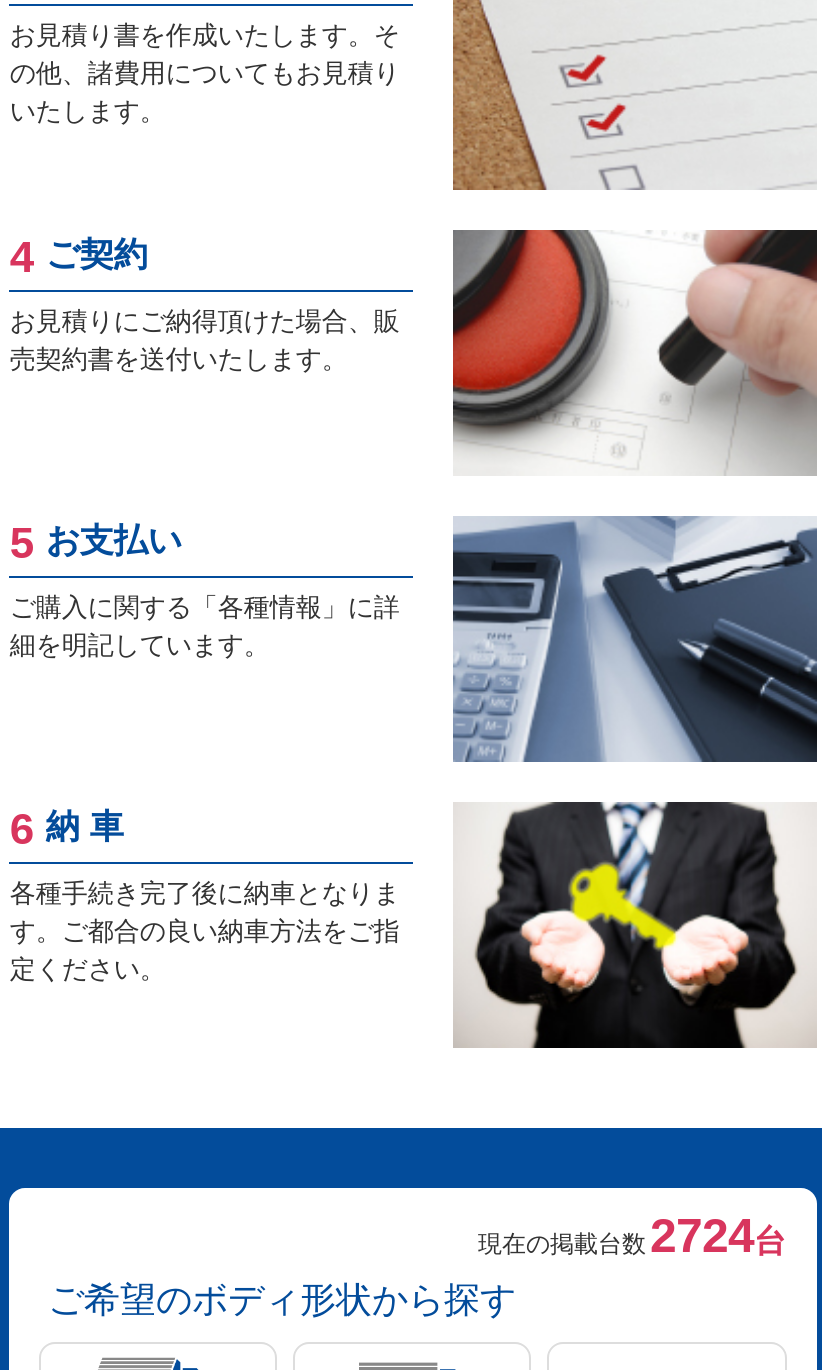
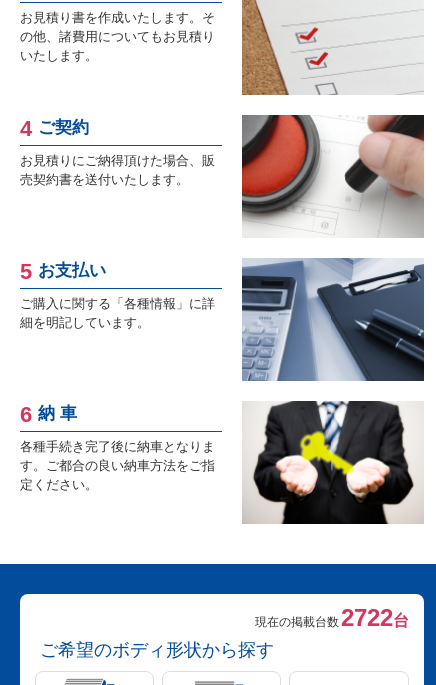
[478,1207,786,1261] 現在の掲載台数 2724台 -> [254,604,408,631] 現在の掲載台数 2722台

